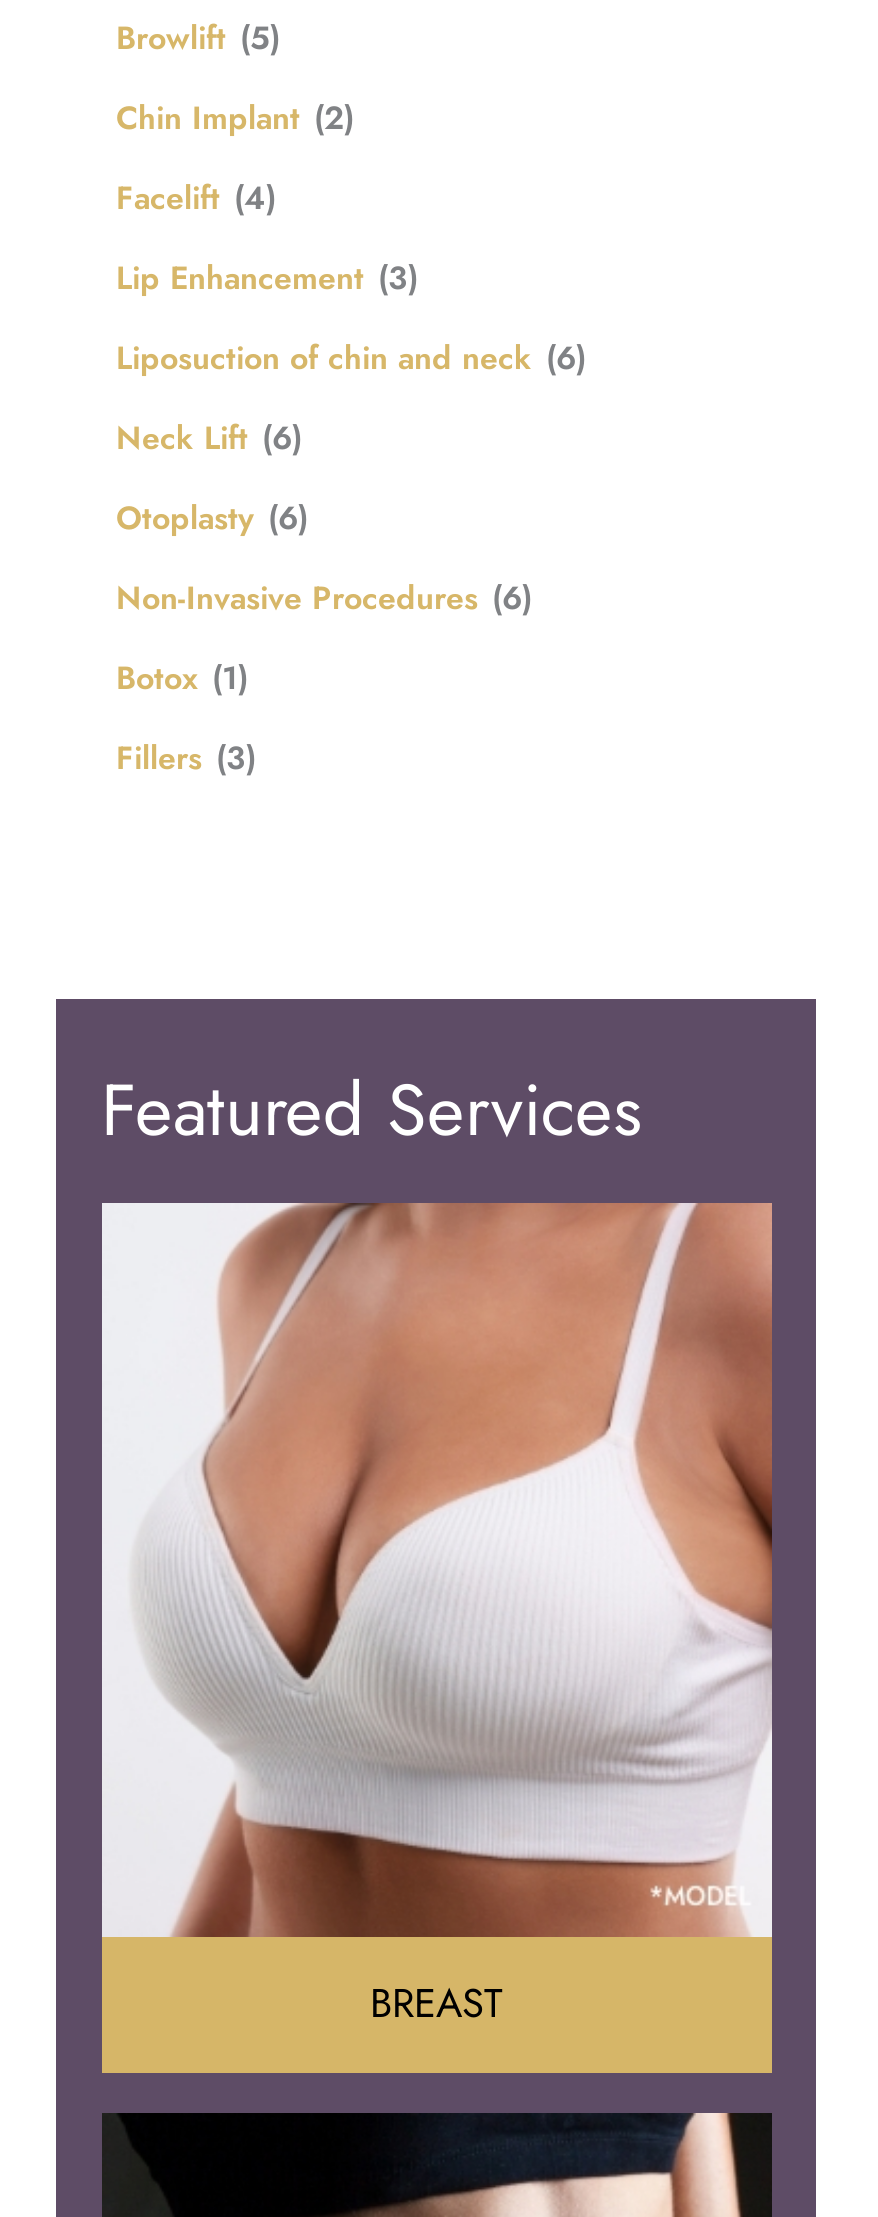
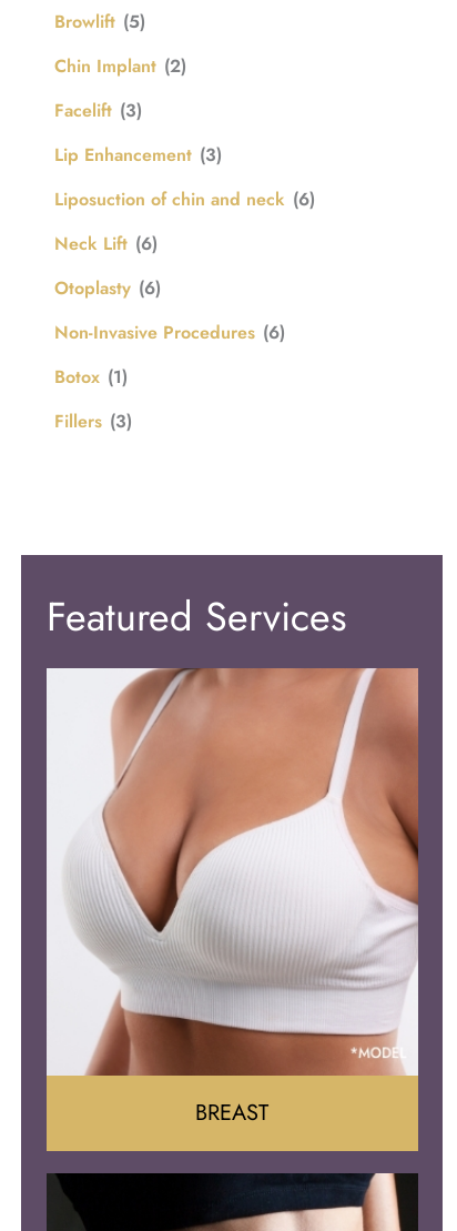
[116,175,276,221] Facelift (4) -> [54,98,142,123] Facelift (3)

